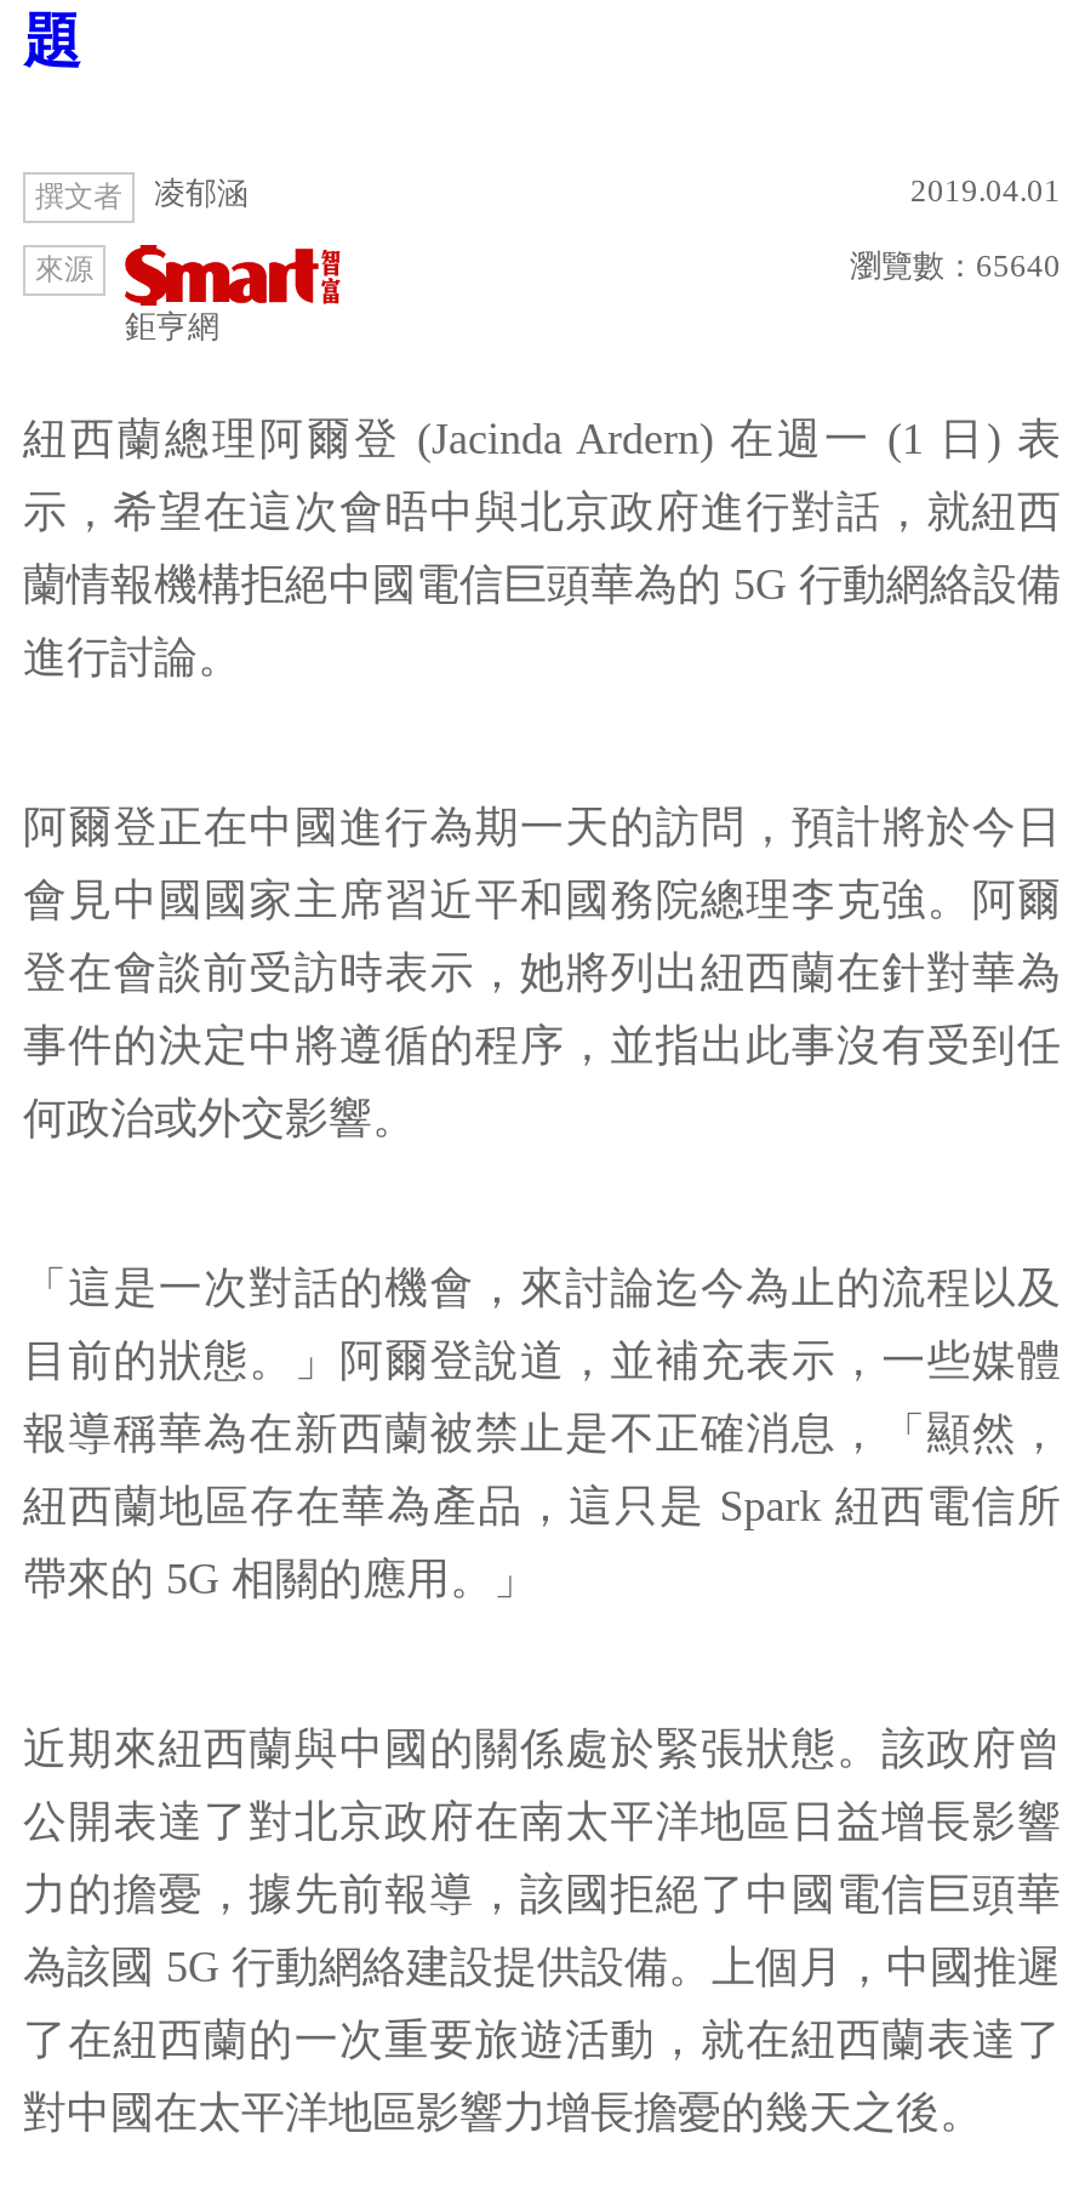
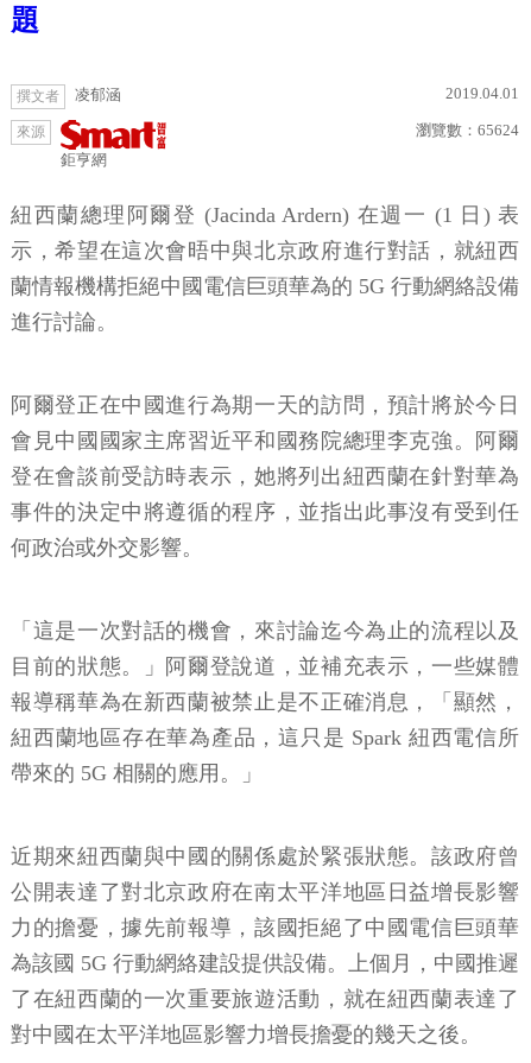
[850,247,1061,284] 瀏覽數：65640 -> [416,121,519,139] 瀏覽數：65624

